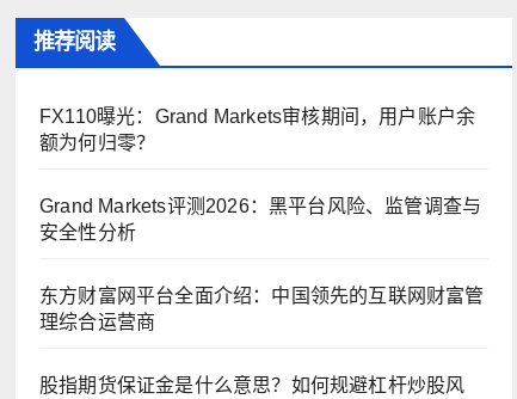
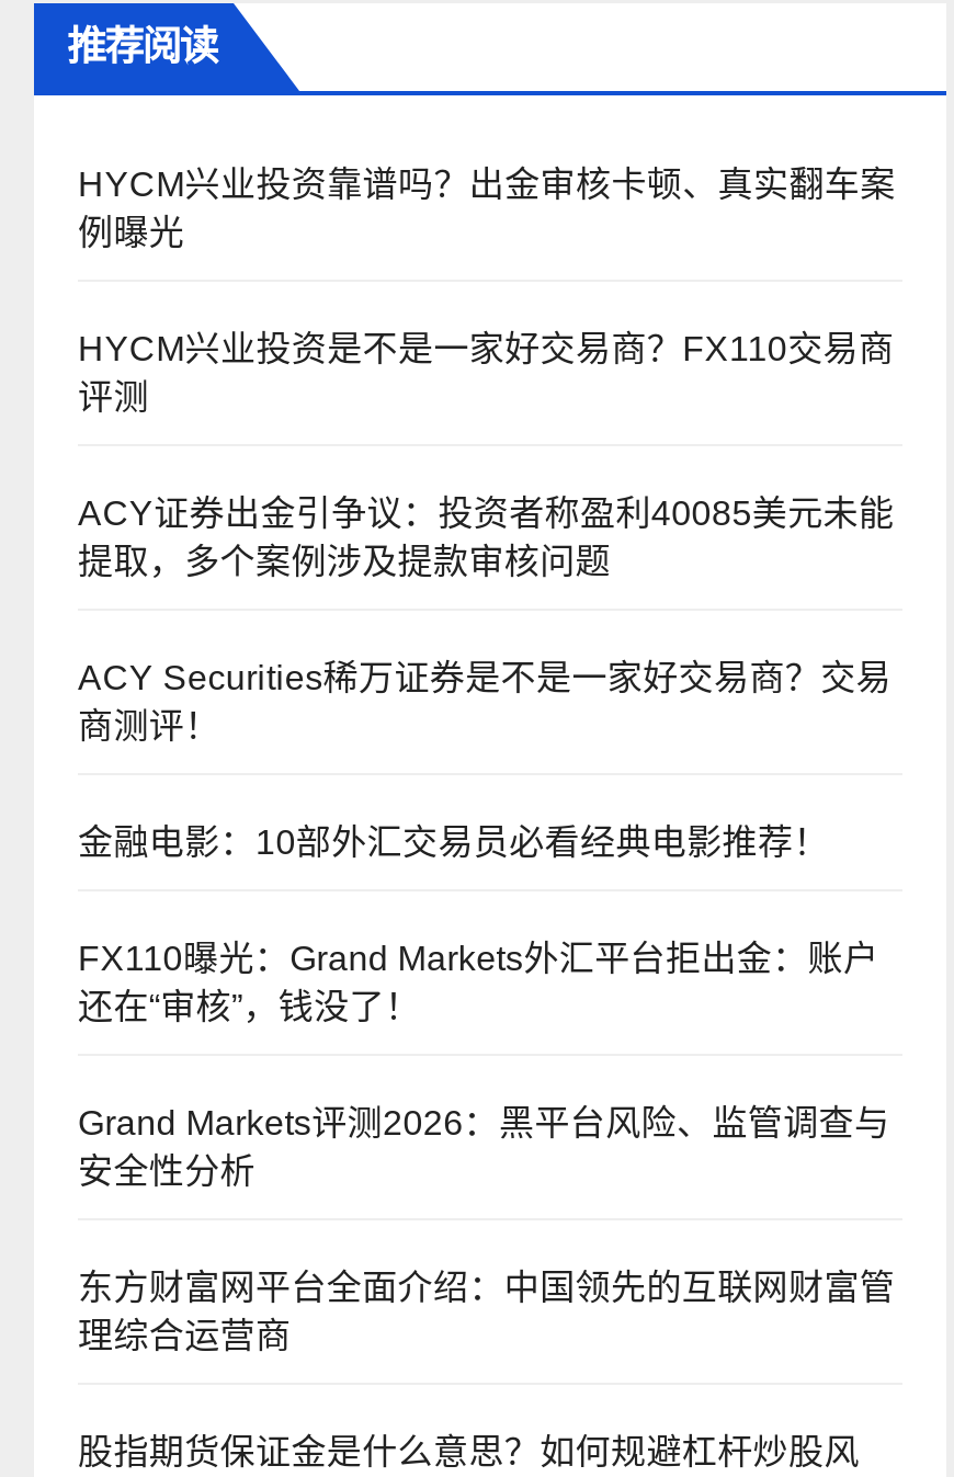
[39,107,475,153] FX110曝光：Grand Markets审核期间，用户账户余 | 额为何归零？ -> [78,166,895,1026] HYCM兴业投资靠谱吗？出金审核卡顿、真实翻车案 | 例曝光 | HYCM兴业投资是不是一家好交易商？FX110交易商 | 评测 | ACY证券出金引争议：投资者称盈利40085美元未能 | 提取，多个案例涉及提款审核问题 | ACY Securities稀万证券是不是一家好交易商？交易 | 商测评！ | 金融电影：10部外汇交易员必看经典电影推荐！ | FX110曝光：Grand Markets外汇平台拒出金：账户 | 还在“审核”，钱没了！

